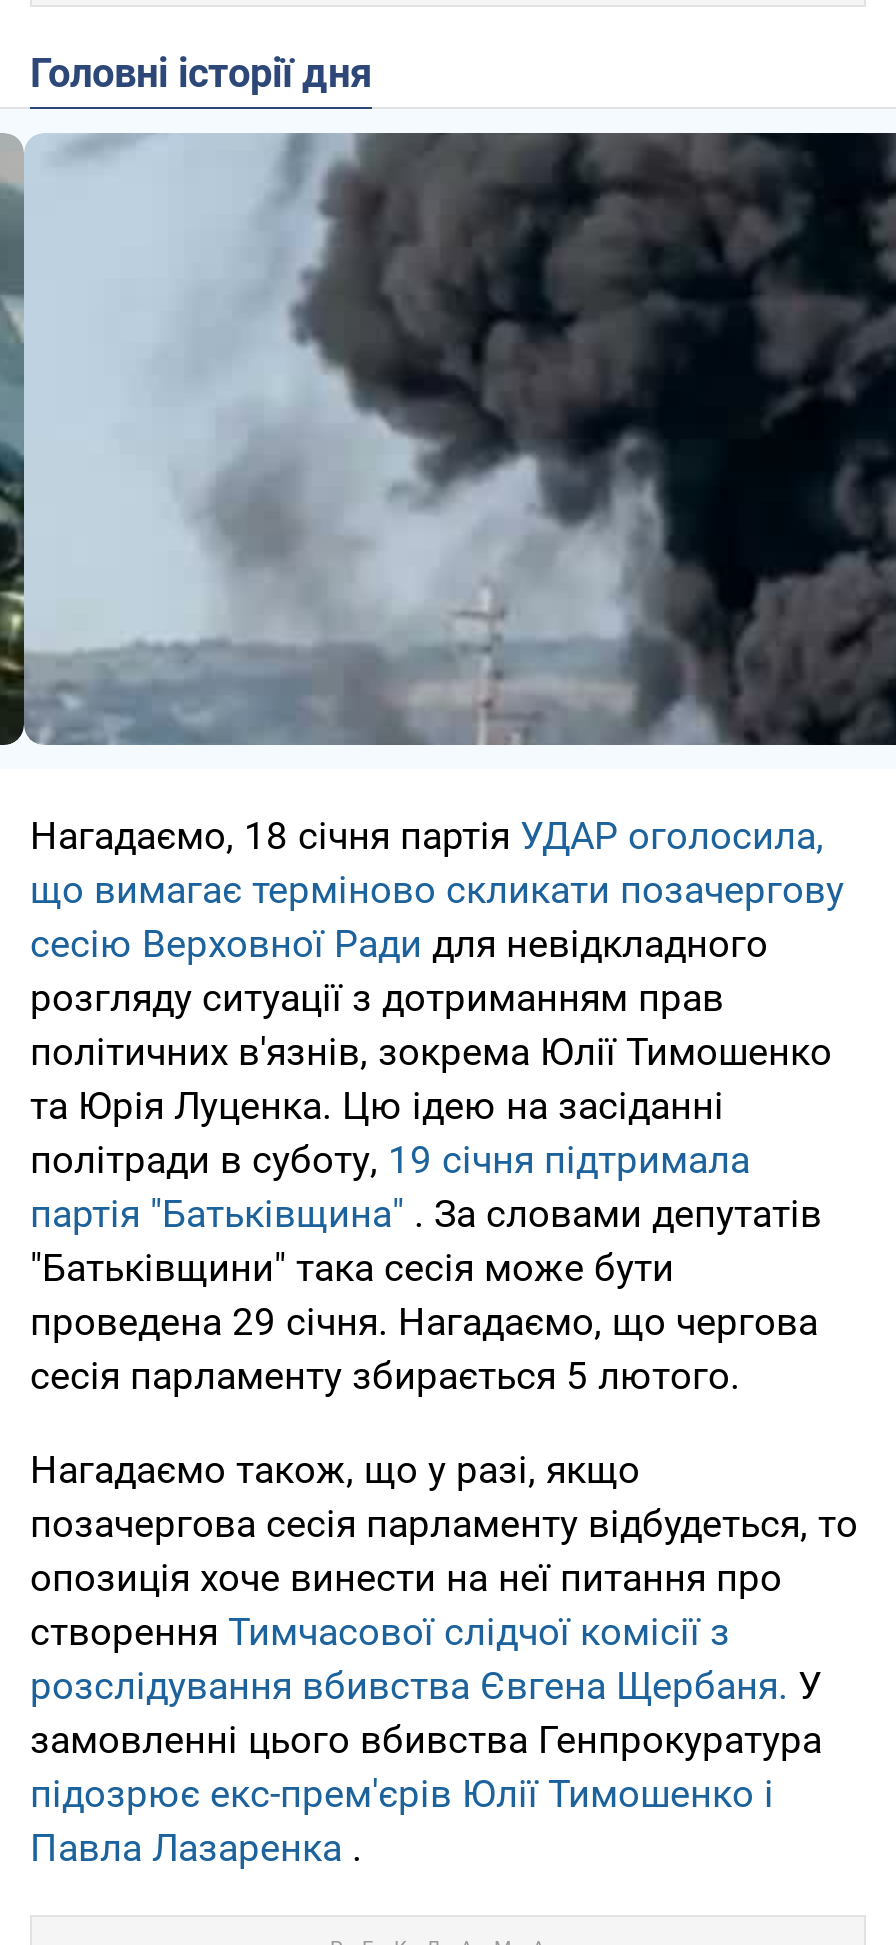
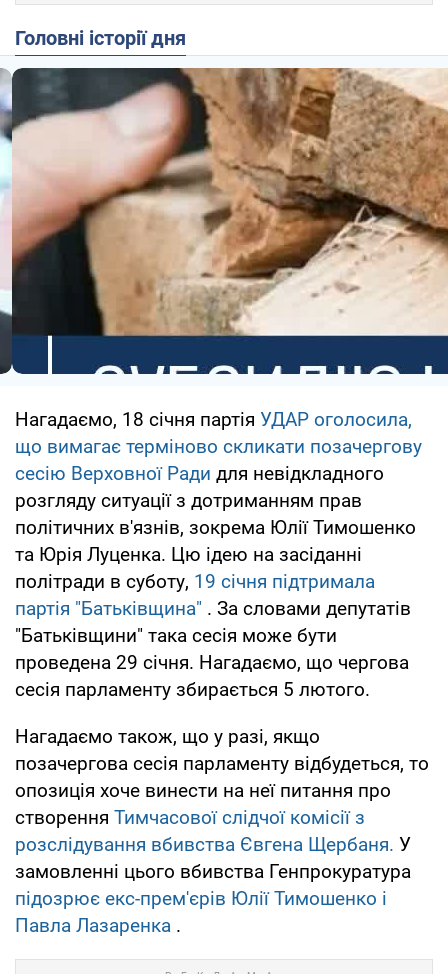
[6,131,890,747] [image] -> [3,67,445,375] [image]

